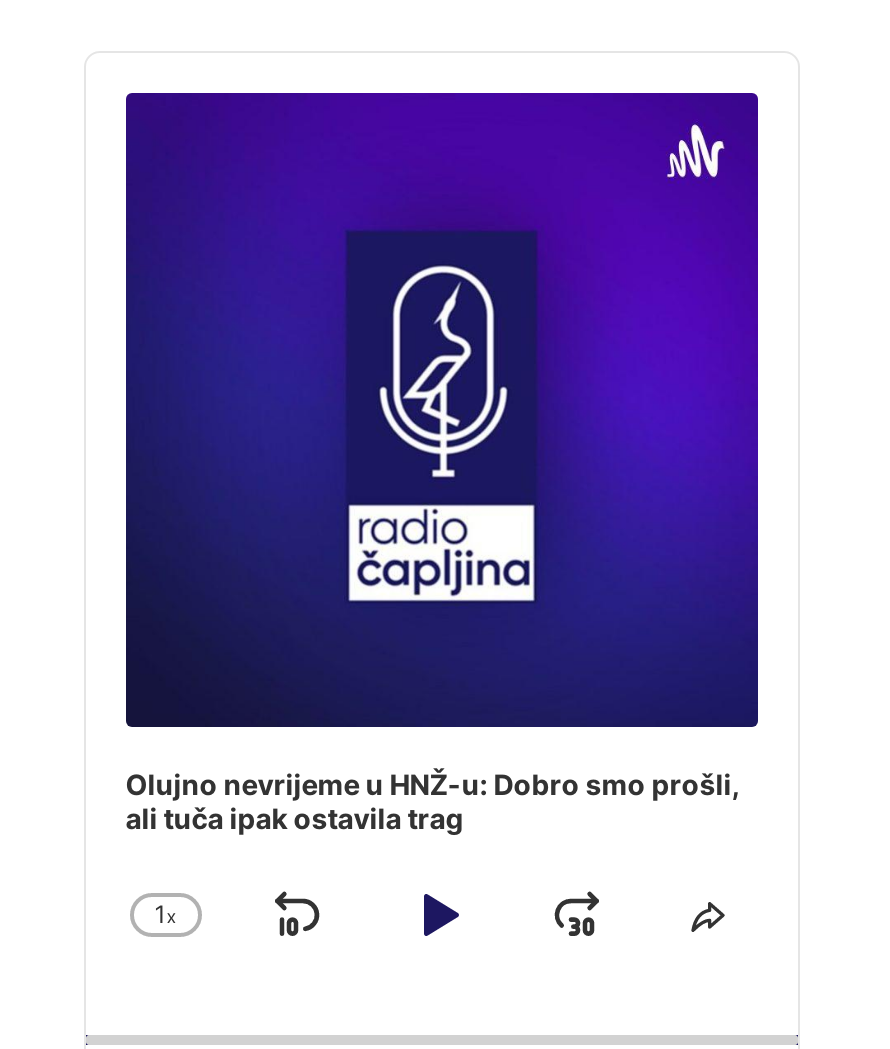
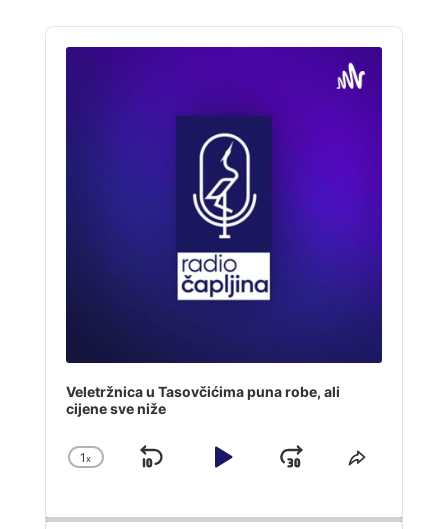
[126,766,740,834] Olujno nevrijeme u HNŽ-u: Dobro smo prošli, | ali tuča ipak ostavila trag -> [66,383,340,417] Veletržnica u Tasovčićima puna robe, ali | cijene sve niže

